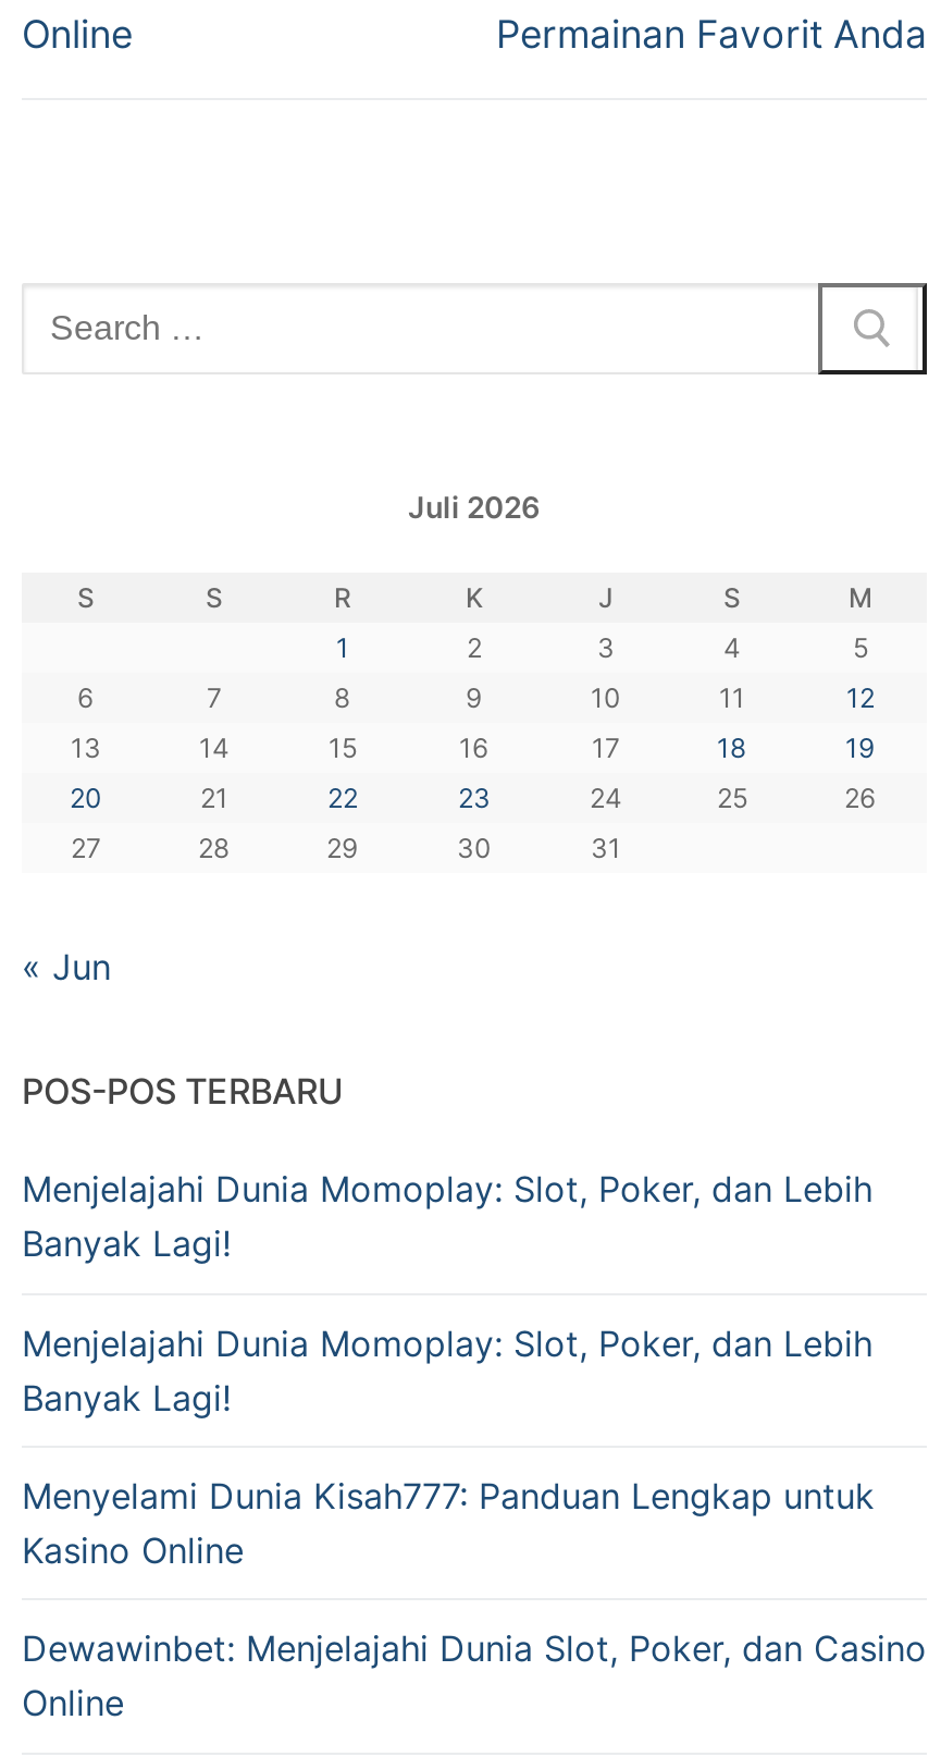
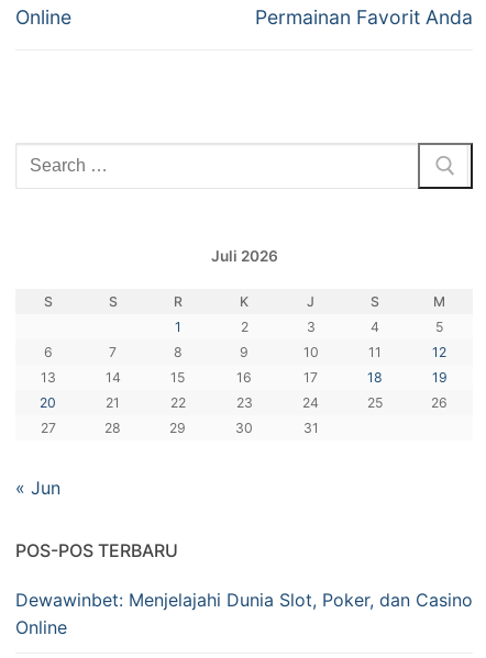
[22,1168,875,1571] Menjelajahi Dunia Momoplay: Slot, Poker, dan Lebih | Banyak Lagi! | Menjelajahi Dunia Momoplay: Slot, Poker, dan Lebih | Banyak Lagi! | Menyelami Dunia Kisah777: Panduan Lengkap untuk | Kasino Online -> none

